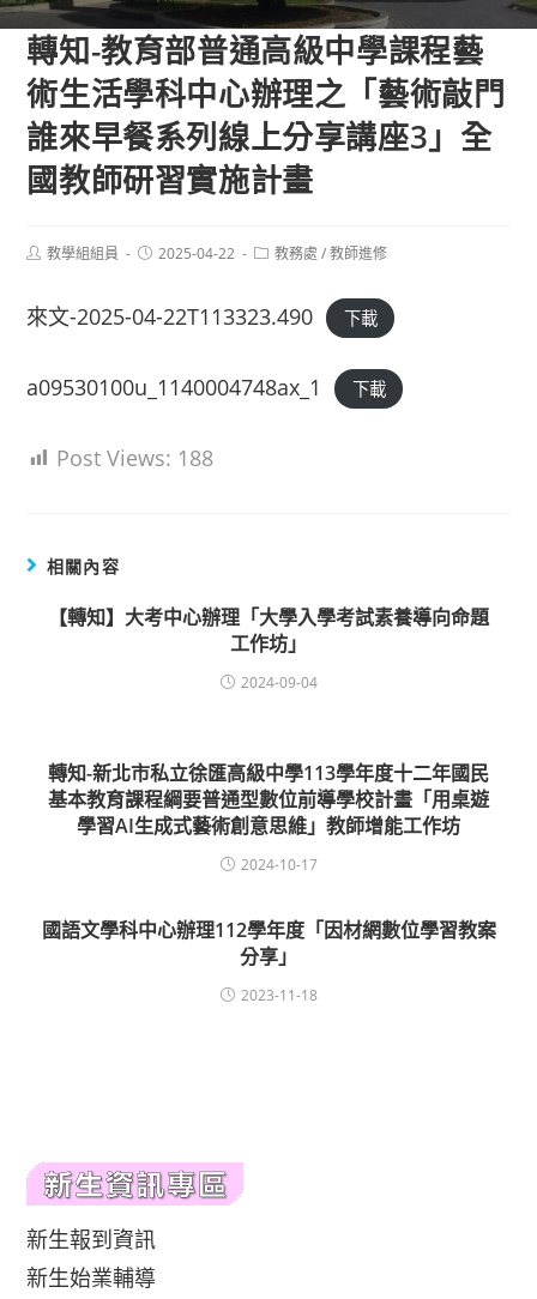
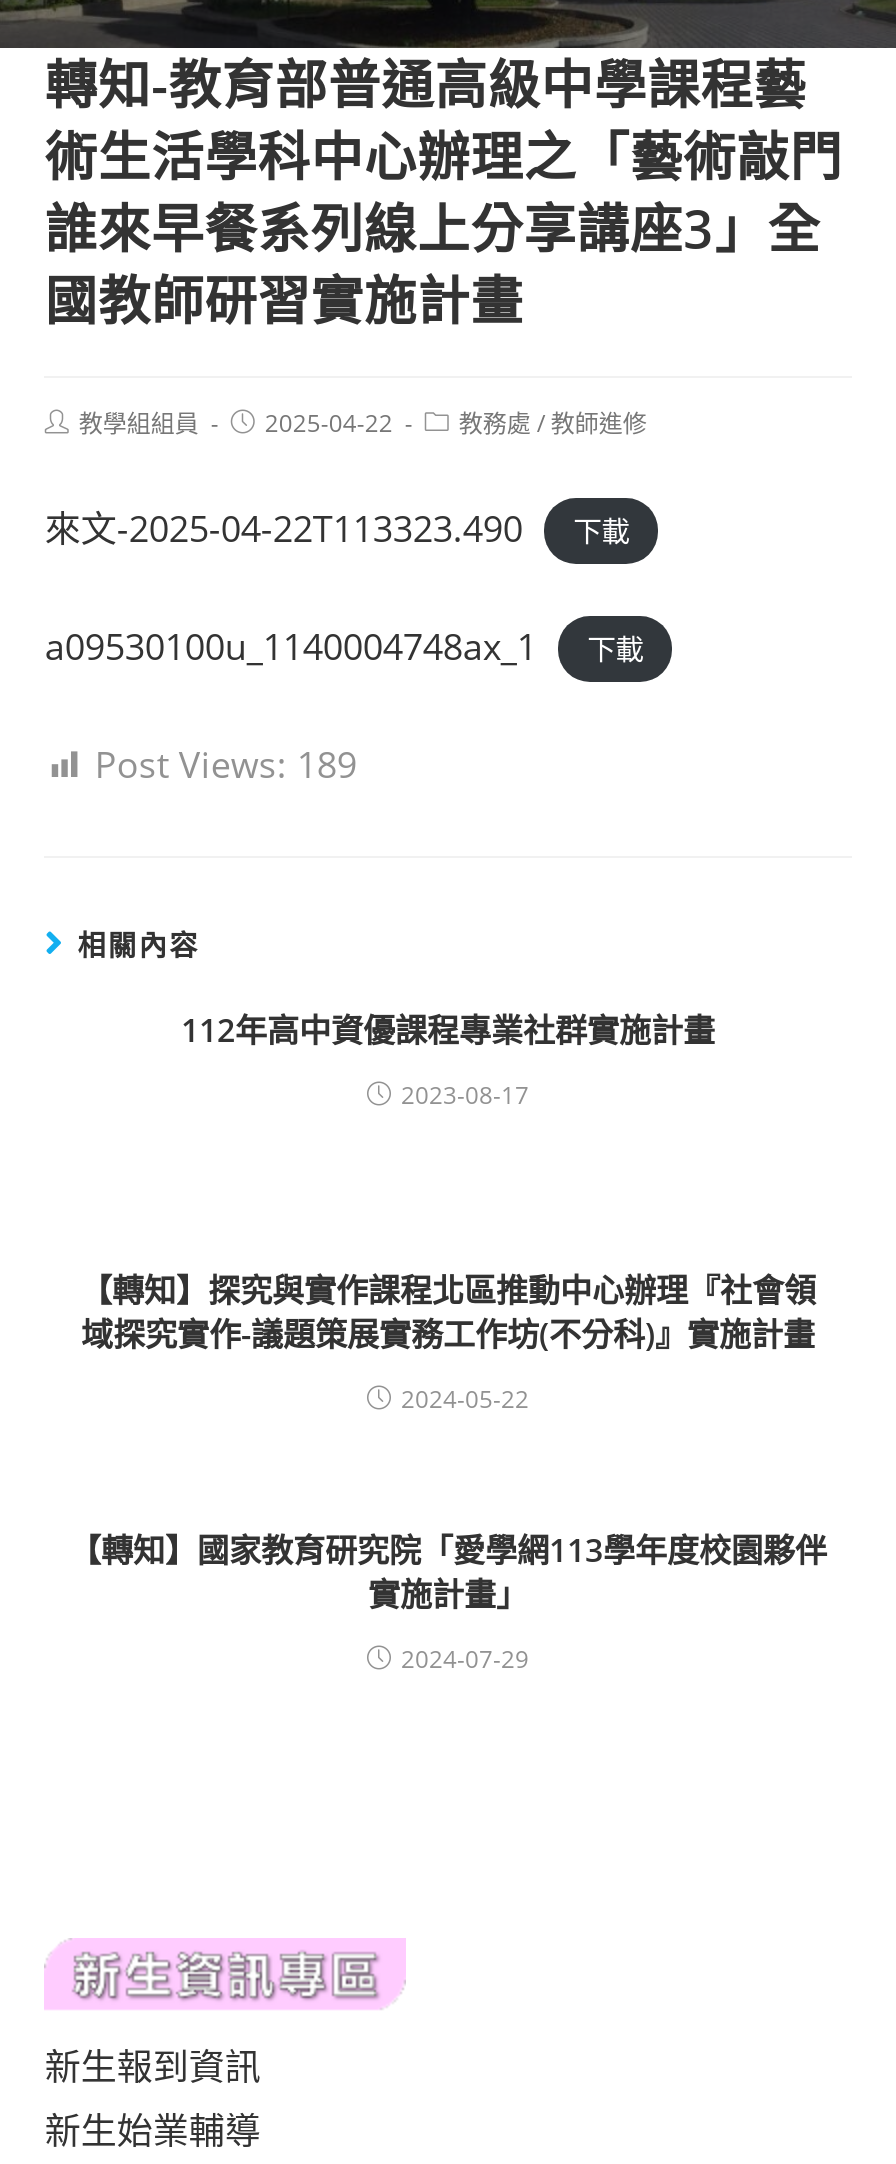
[57,443,214,472] Post Views: 188 -> [95,740,357,788] Post Views: 189
[48,604,489,657] 【轉知】大考中心辦理「大學入學考試素養導向命題 | 工作坊」 -> [181,1008,715,1052] 112年高中資優課程專業社群實施計畫
[240,672,317,693] 2024-09-04 -> [401,1078,529,1112] 2023-08-17
[48,760,489,839] 轉知-新北市私立徐匯高級中學113學年度十二年國民 | 基本教育課程綱要普通型數位前導學校計畫「用桌遊 | 學習AI生成式藝術創意思維」教師增能工作坊 -> [80,1268,816,1356] 【轉知】探究與實作課程北區推動中心辦理『社會領 | 域探究實作-議題策展實務工作坊(不分科)』實施計畫
[240,854,317,875] 2024-10-17 -> [401,1382,529,1416] 2024-05-22
[41,917,496,969] 國語文學科中心辦理112學年度「因材網數位學習教案 | 分享」 -> [69,1528,827,1616] 【轉知】國家教育研究院「愛學網113學年度校園夥伴 | 實施計畫」
[240,985,317,1005] 2023-11-18 -> [401,1642,529,1676] 2024-07-29

